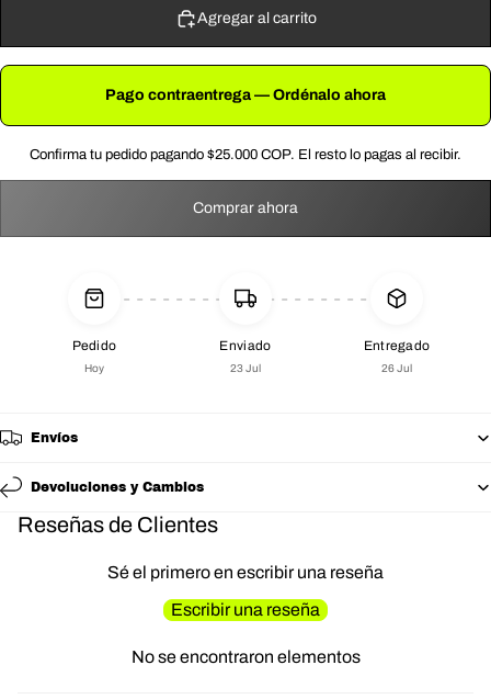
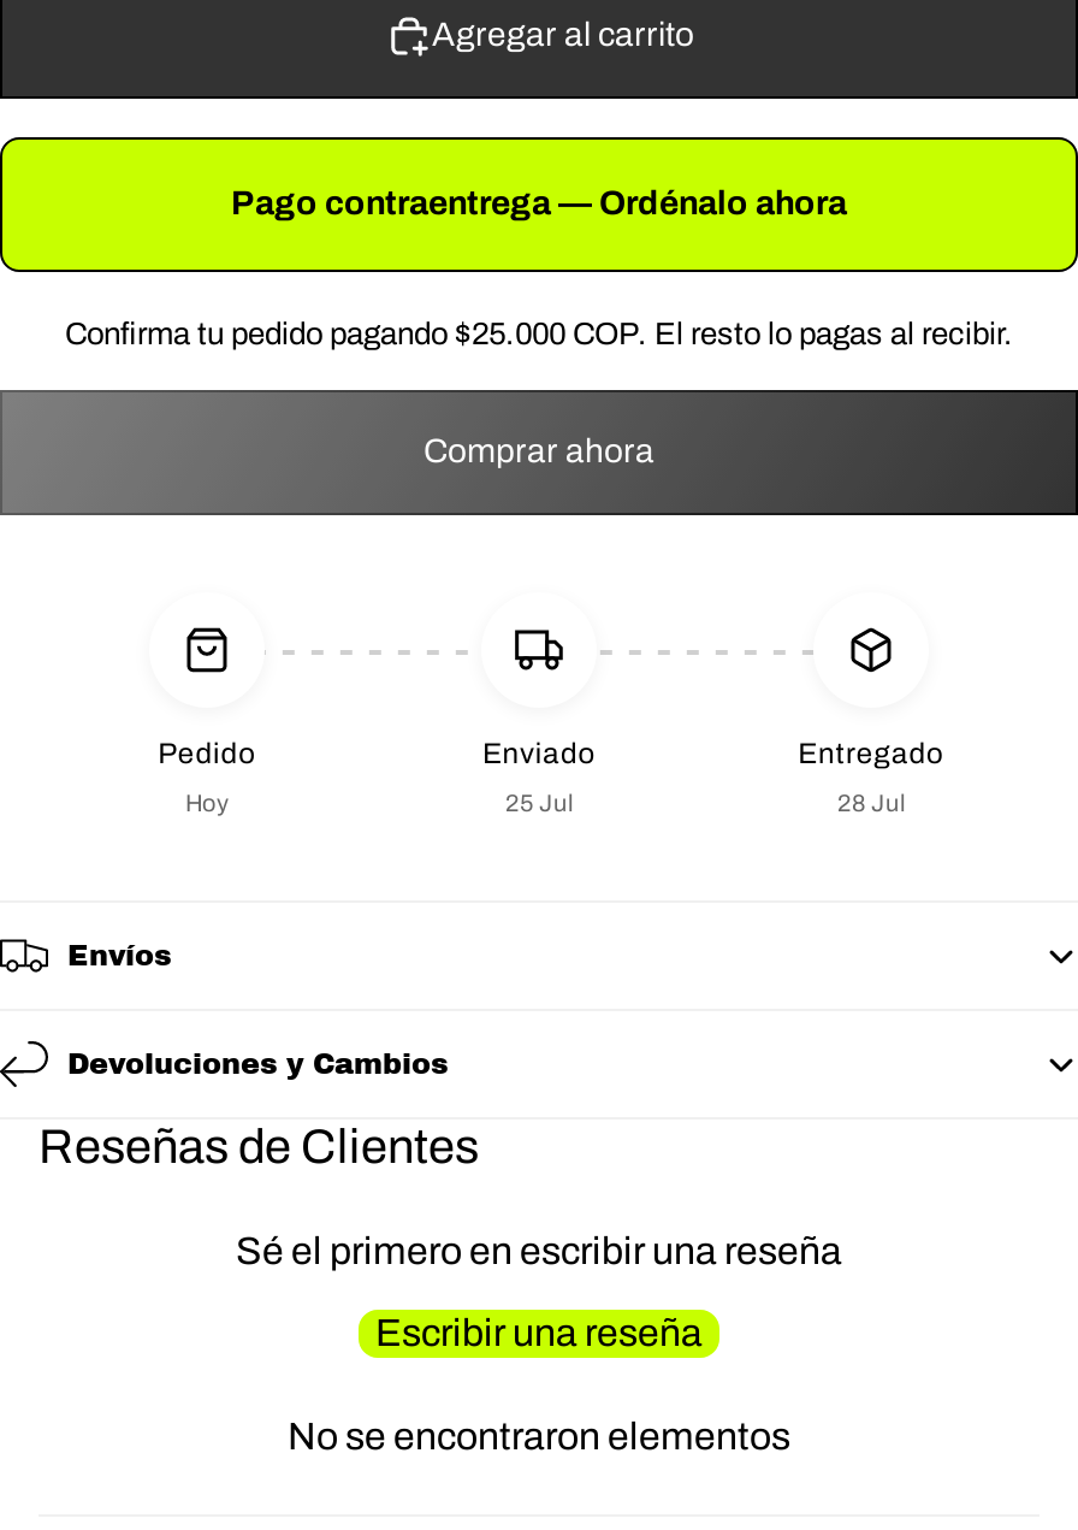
[230,362,261,374] 23 Jul -> [505,790,573,816] 25 Jul
[381,362,412,374] 26 Jul -> [837,790,905,816] 28 Jul

